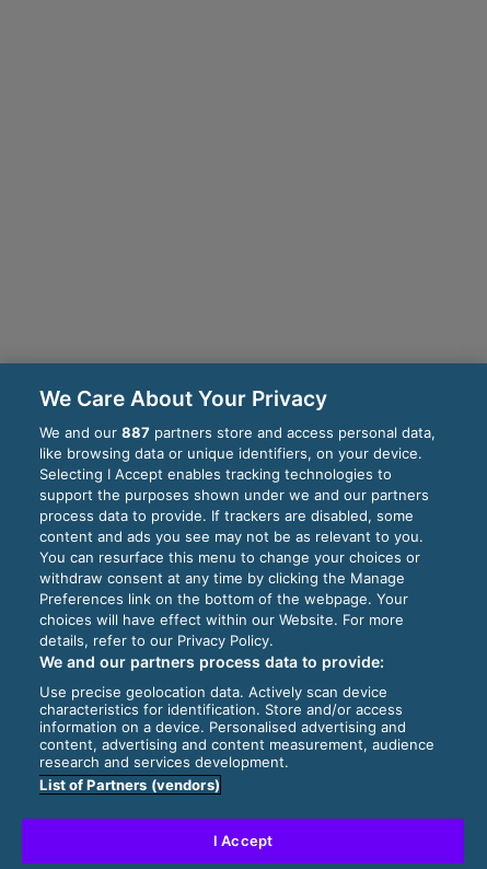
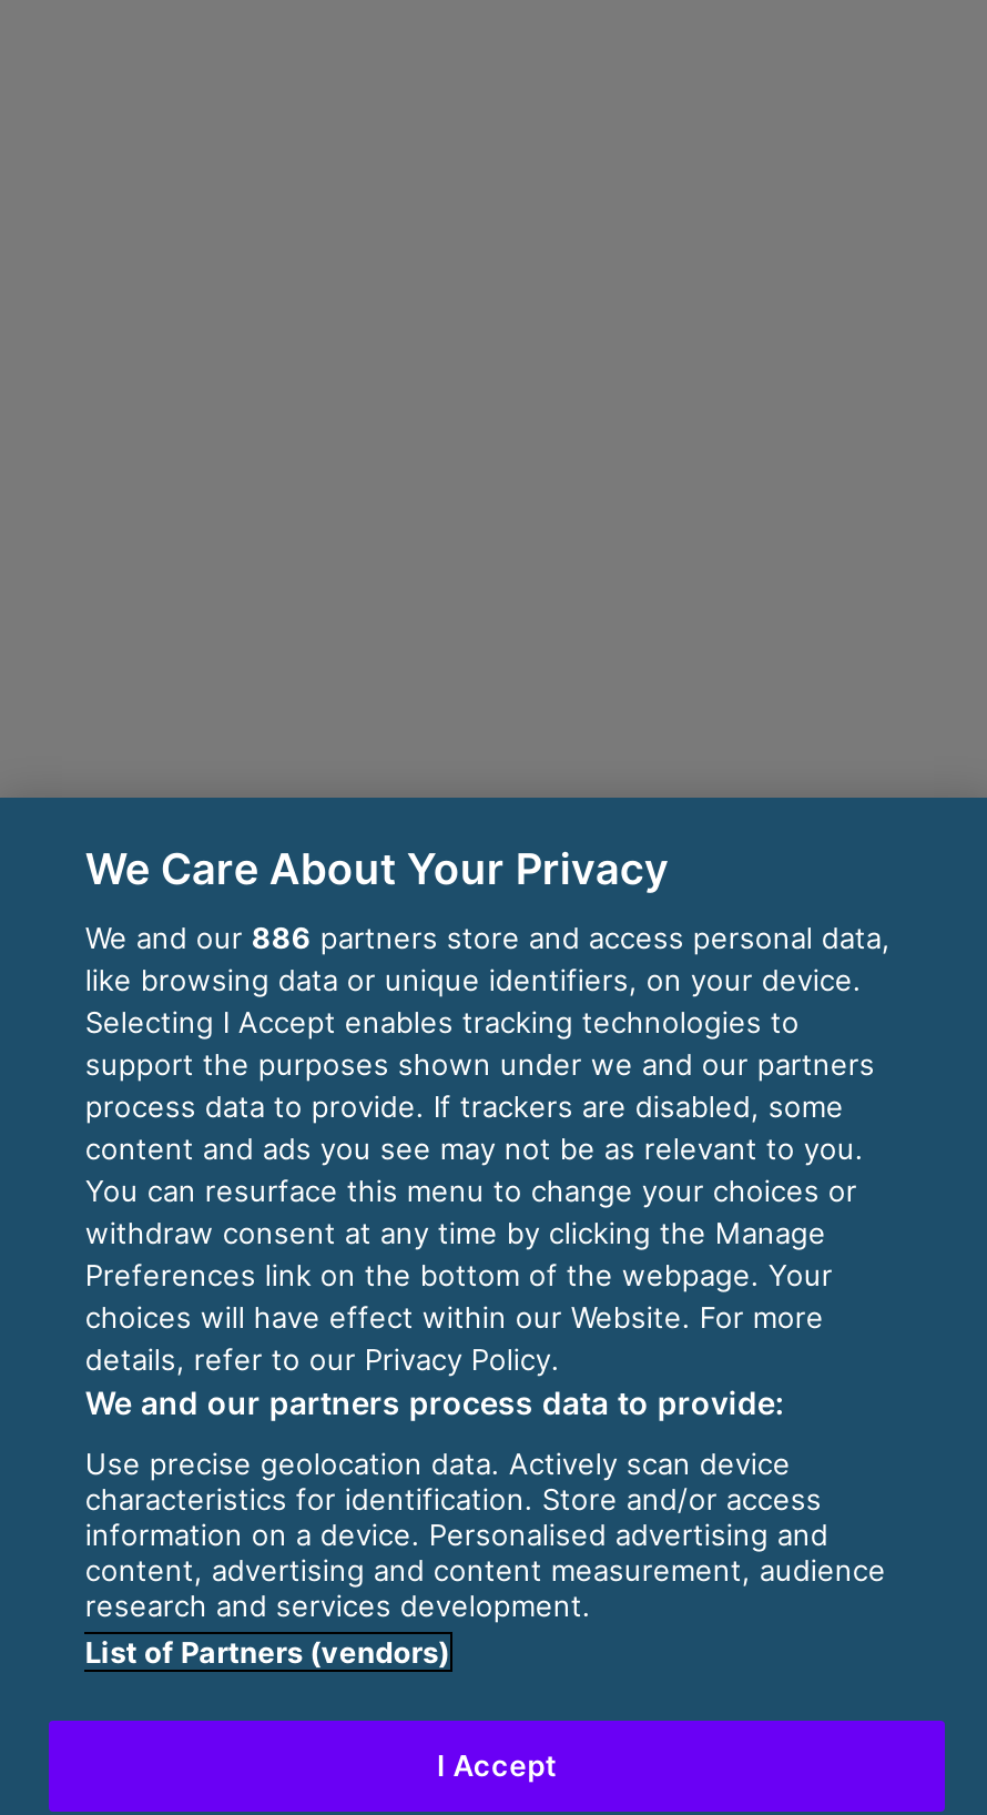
[40,424,436,441] We and our 887 partners store and access personal data, -> [85,920,890,955] We and our 886 partners store and access personal data,

